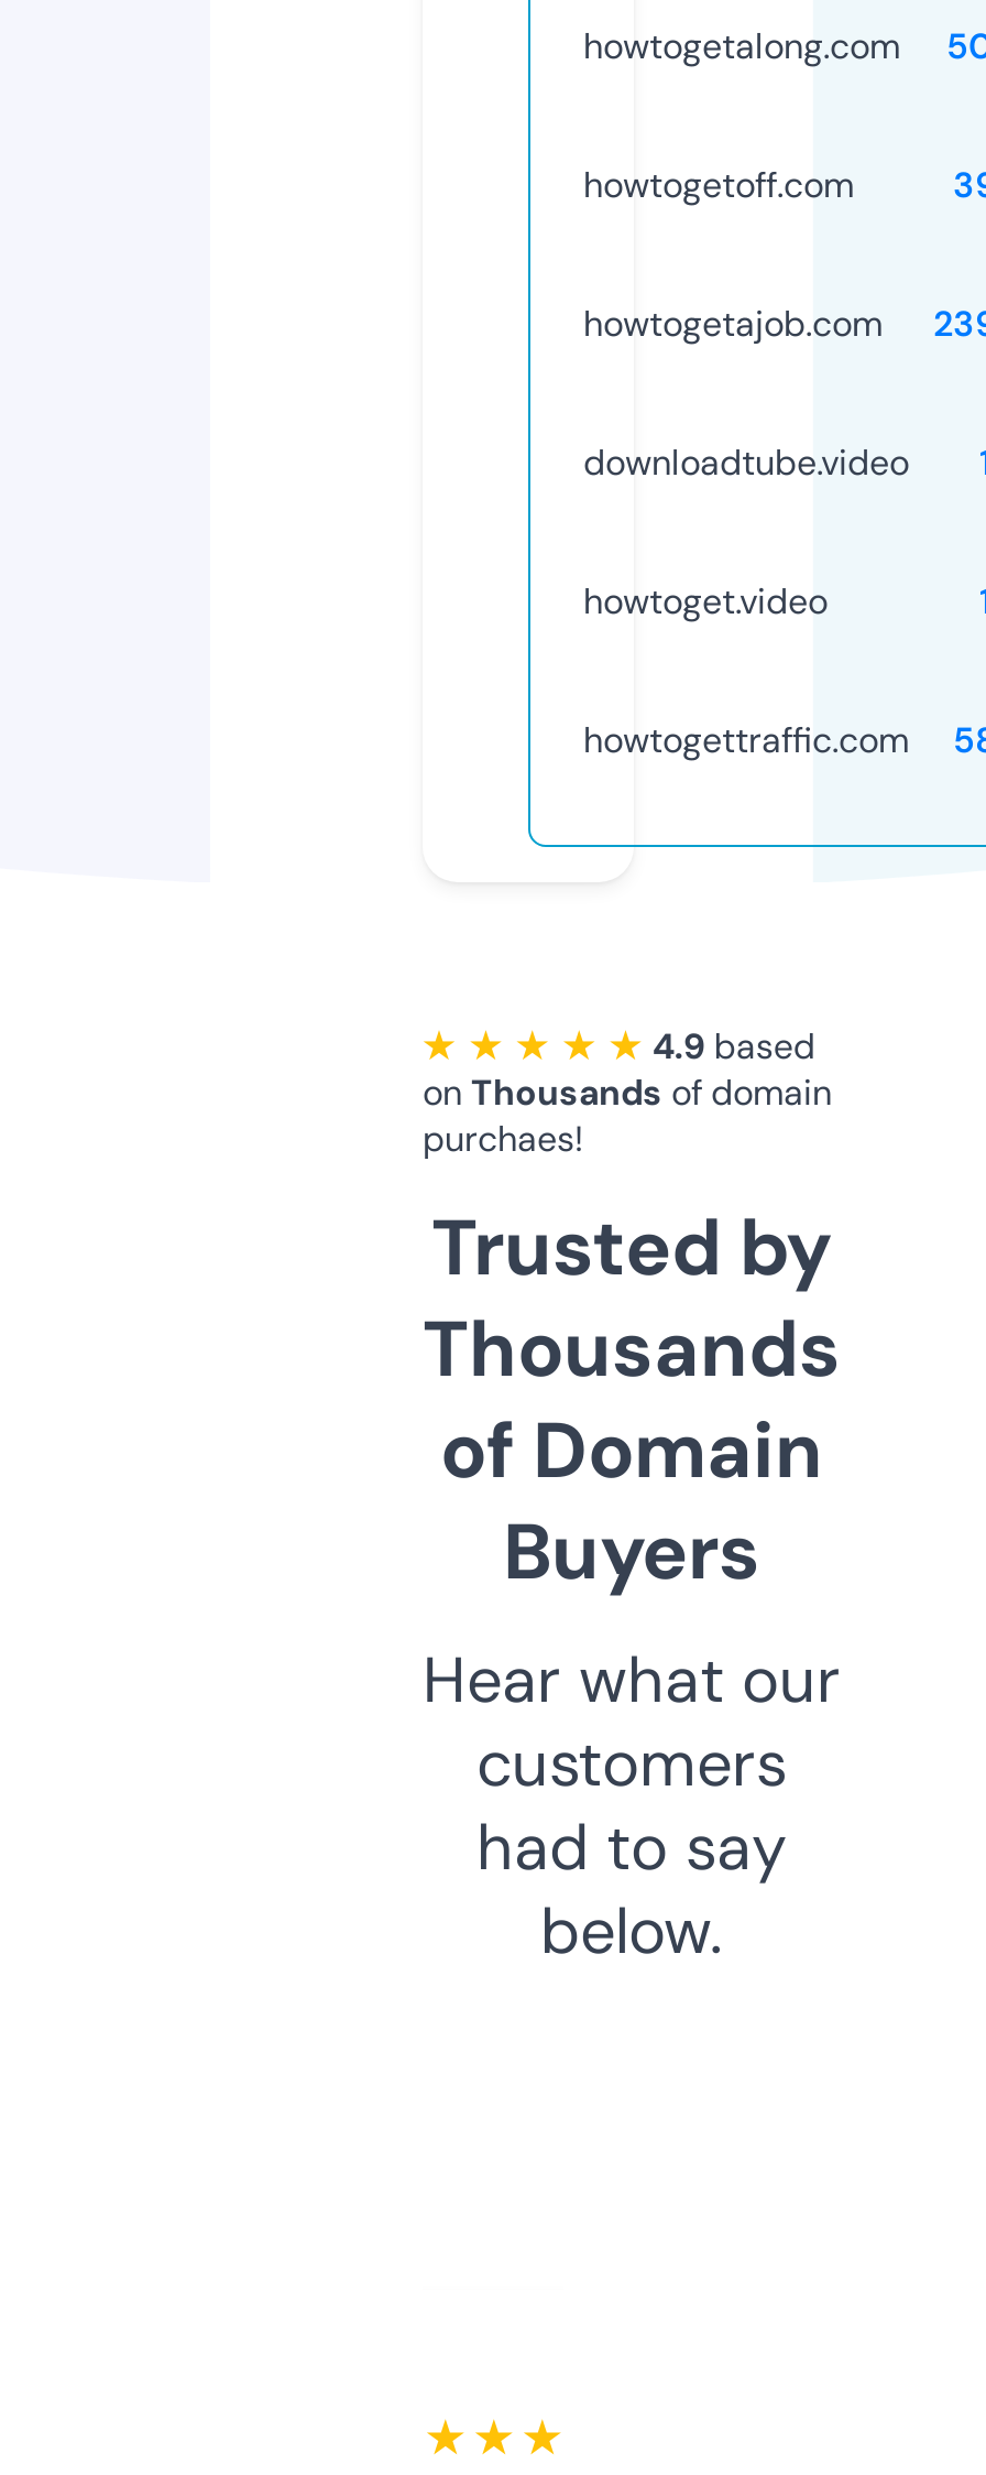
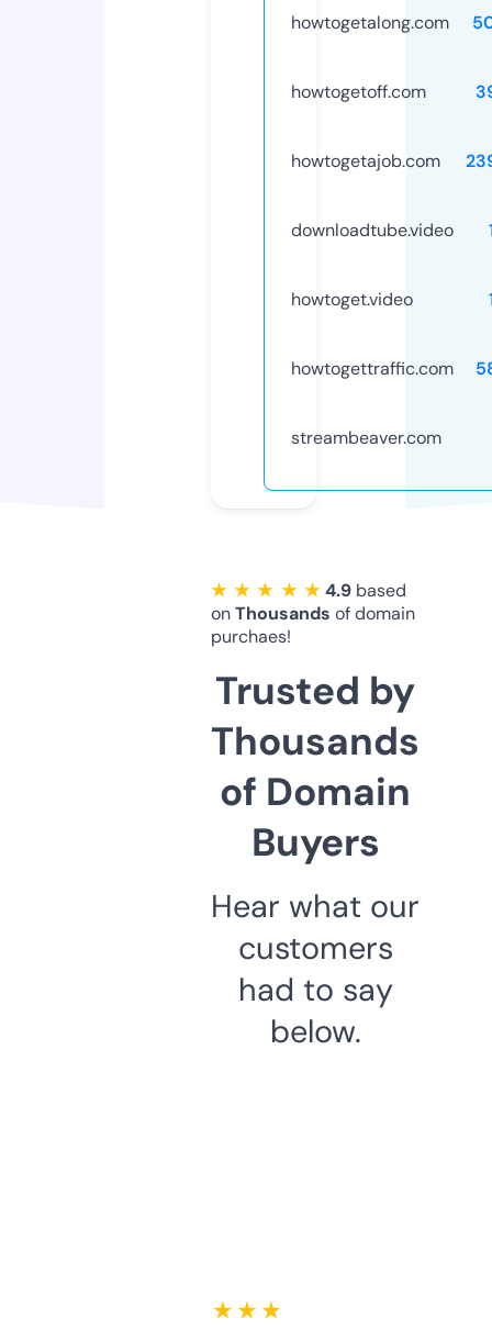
none -> [291,426,441,449] streambeaver.com

